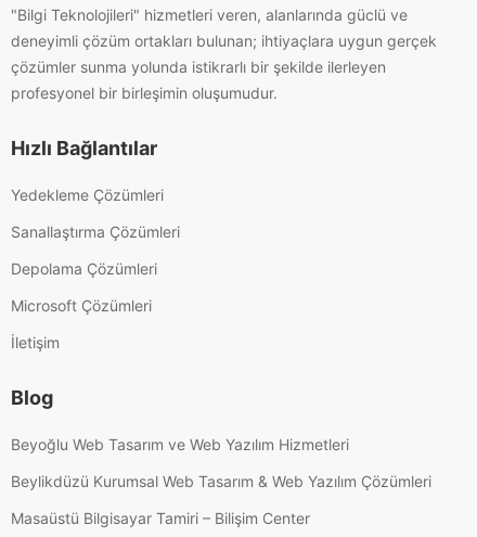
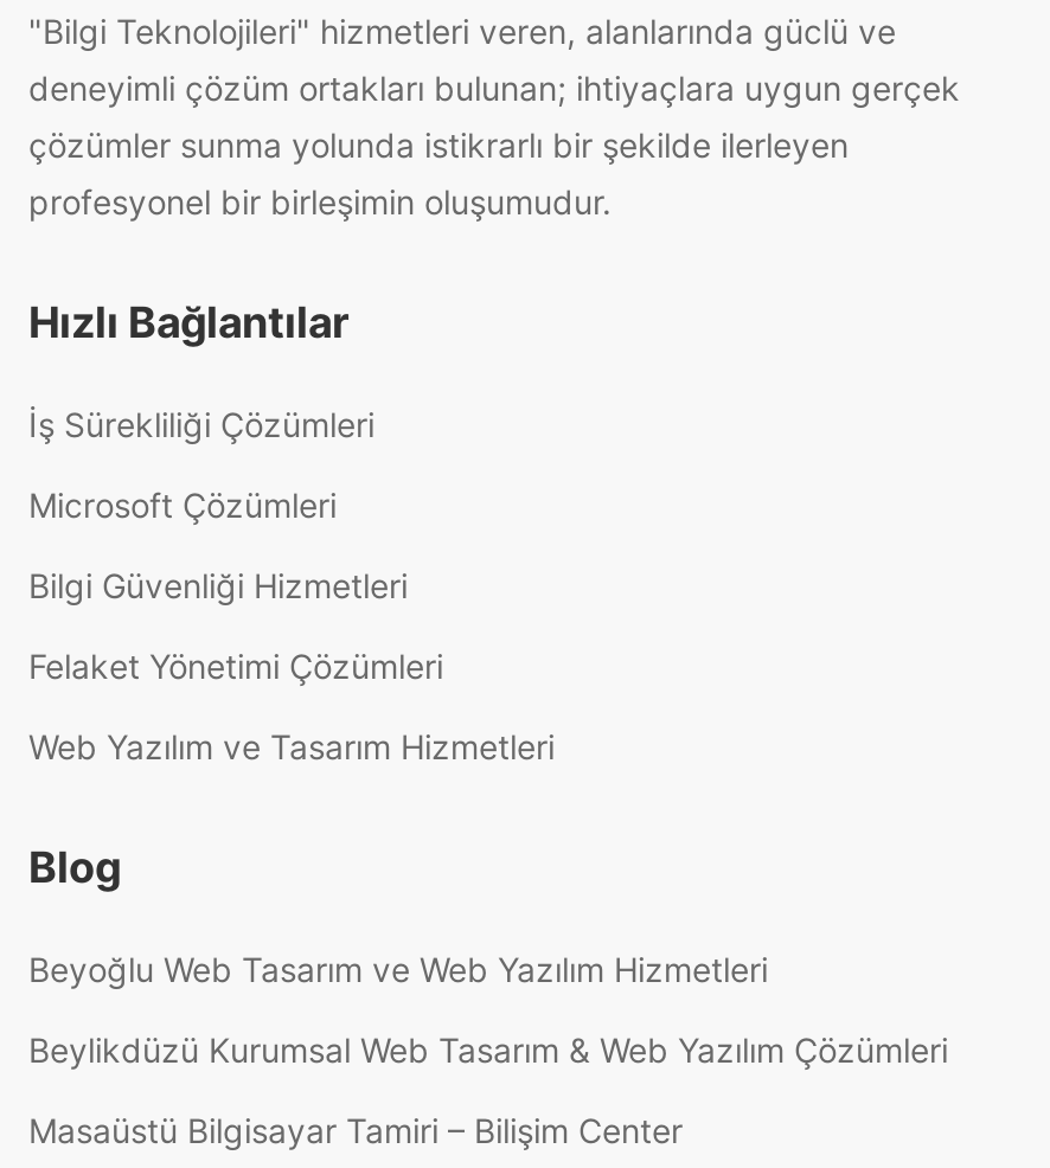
[11,185,180,278] Yedekleme Çözümleri | Sanallaştırma Çözümleri | Depolama Çözümleri -> [28,403,374,444] İş Sürekliliği Çözümleri
moved [11,296,152,314] -> [28,484,337,524]: Microsoft Çözümleri
[11,333,60,351] İletişim -> [28,565,555,766] Bilgi Güvenliği Hizmetleri | Felaket Yönetimi Çözümleri | Web Yazılım ve Tasarım Hizmetleri

